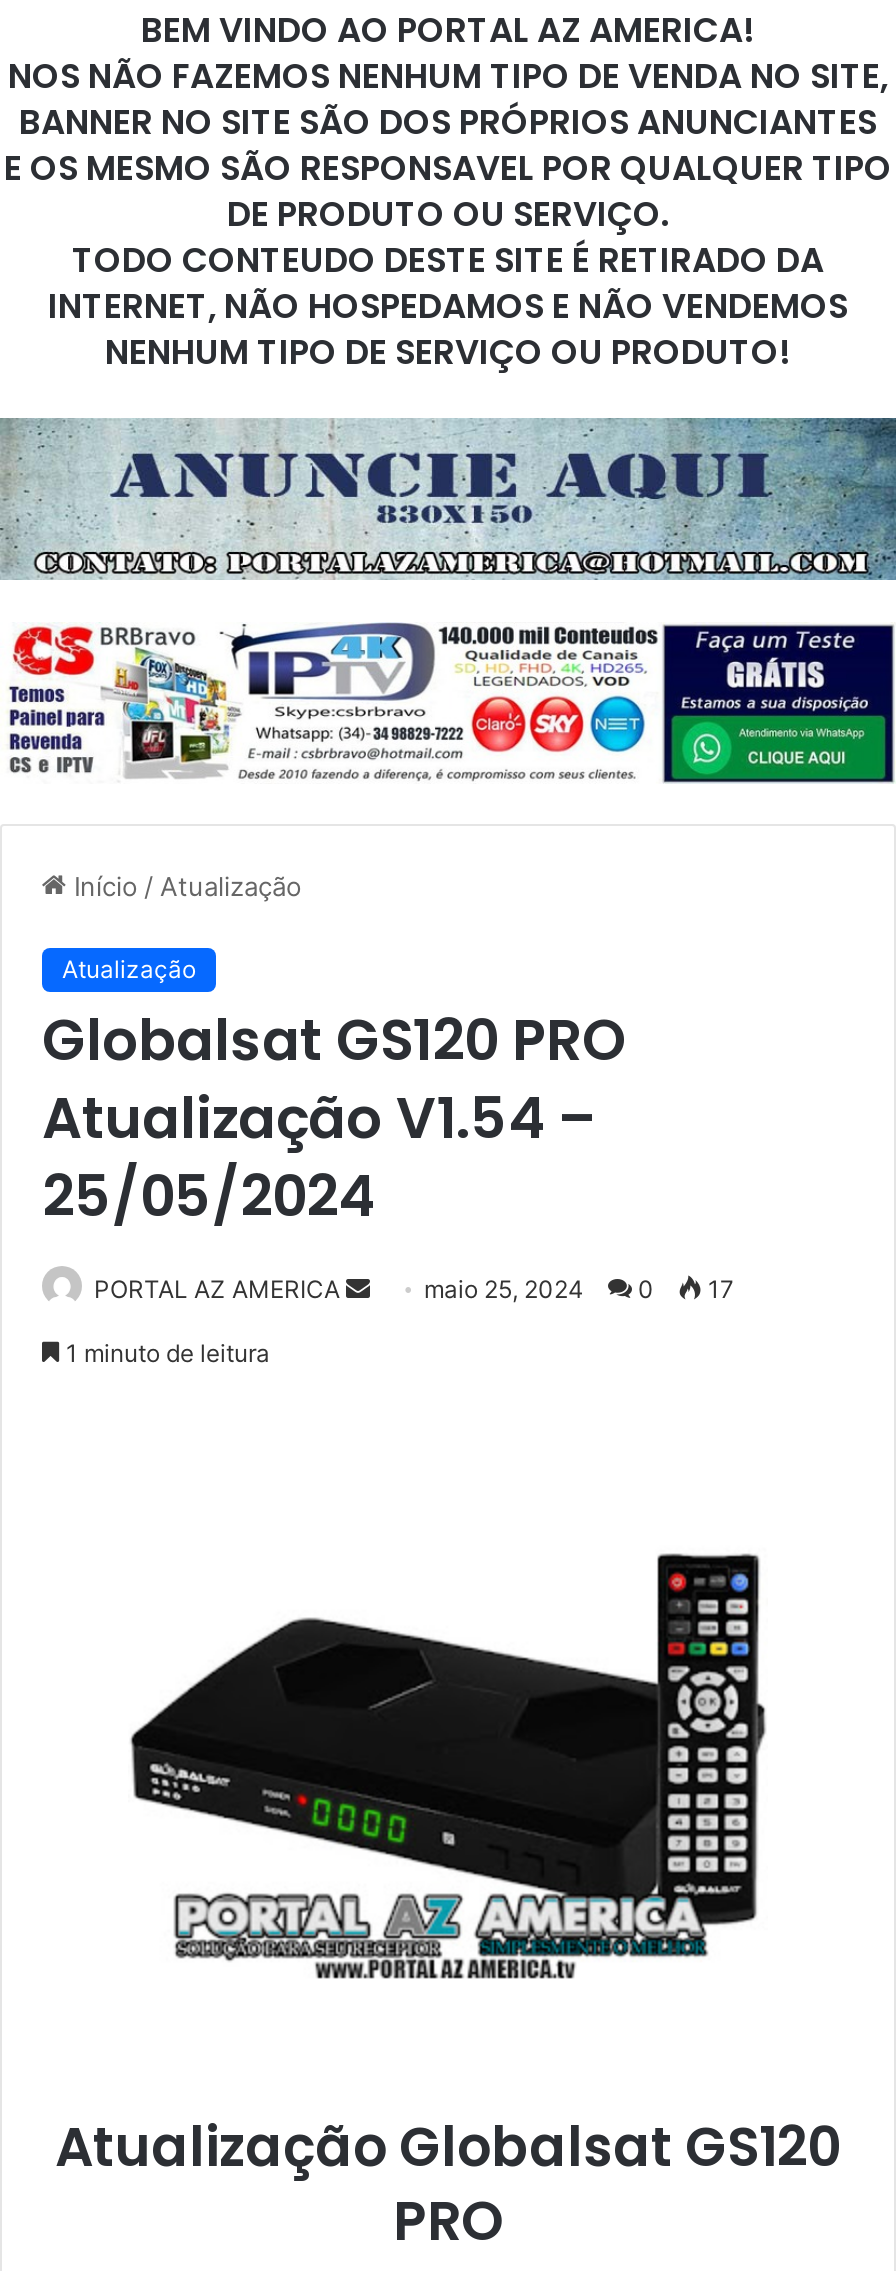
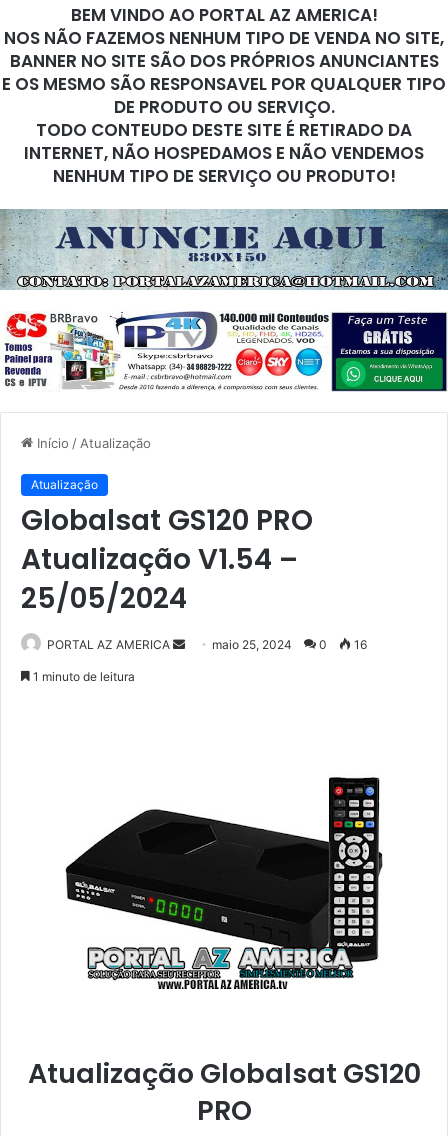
[702,1274,734,1304] 17 -> [351,637,367,652] 16

